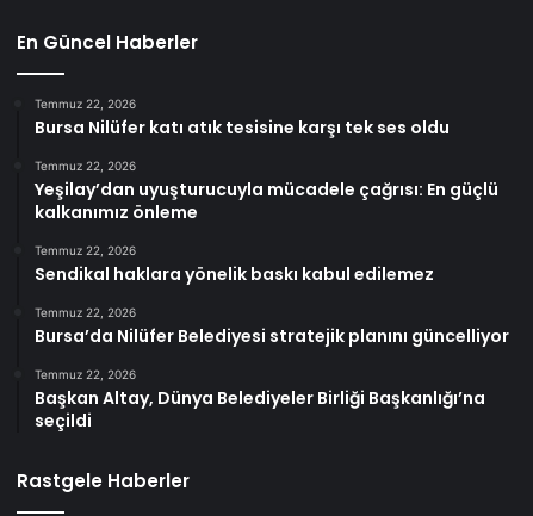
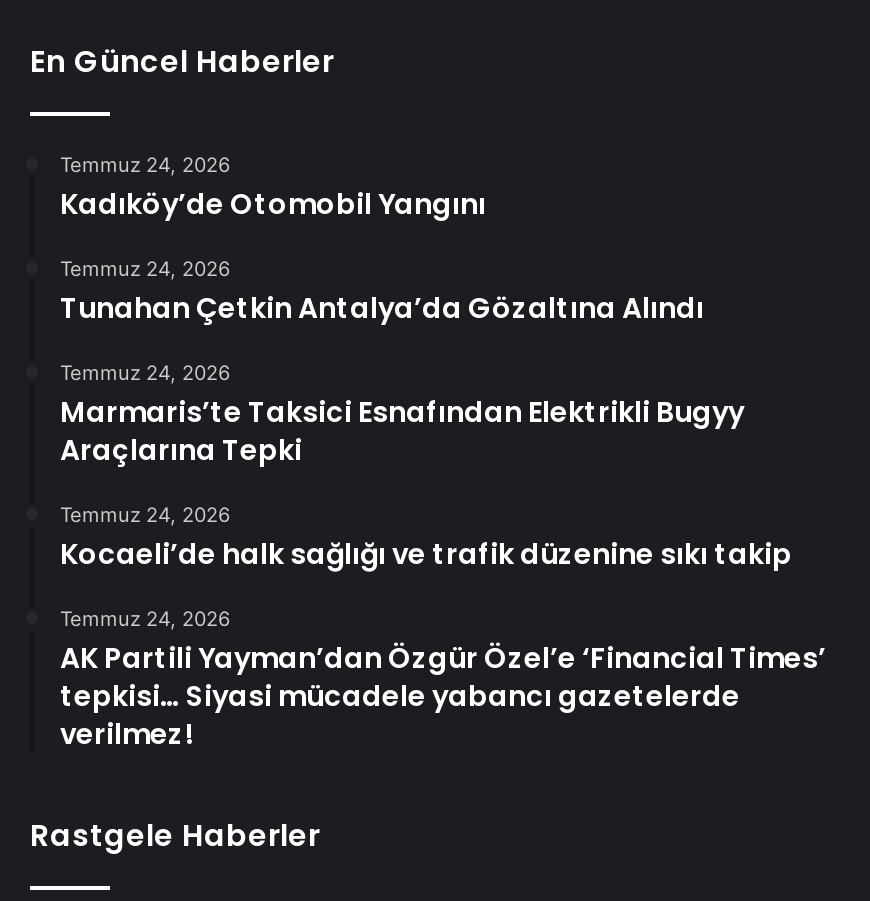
[35,97,450,140] Temmuz 22, 2026 | Bursa Nilüfer katı atık tesisine karşı tek ses oldu -> [60,152,486,224] Temmuz 24, 2026 | Kadıköy’de Otomobil Yangını
[35,159,498,224] Temmuz 22, 2026 | Yeşilay’dan uyuşturucuyla mücadele çağrısı: En güçlü | kalkanımız önleme -> [60,256,704,328] Temmuz 24, 2026 | Tunahan Çetkin Antalya’da Gözaltına Alındı
[35,243,434,286] Temmuz 22, 2026 | Sendikal haklara yönelik baskı kabul edilemez -> [60,360,744,470] Temmuz 24, 2026 | Marmaris’te Taksici Esnafından Elektrikli Bugyy | Araçlarına Tepki
[35,305,509,348] Temmuz 22, 2026 | Bursa’da Nilüfer Belediyesi stratejik planını güncelliyor -> [60,502,792,574] Temmuz 24, 2026 | Kocaeli’de halk sağlığı ve trafik düzenine sıkı takip
[35,367,485,433] Temmuz 22, 2026 | Başkan Altay, Dünya Belediyeler Birliği Başkanlığı’na | seçildi -> [60,606,826,754] Temmuz 24, 2026 | AK Partili Yayman’dan Özgür Özel’e ‘Financial Times’ | tepkisi… Siyasi mücadele yabancı gazetelerde | verilmez!

